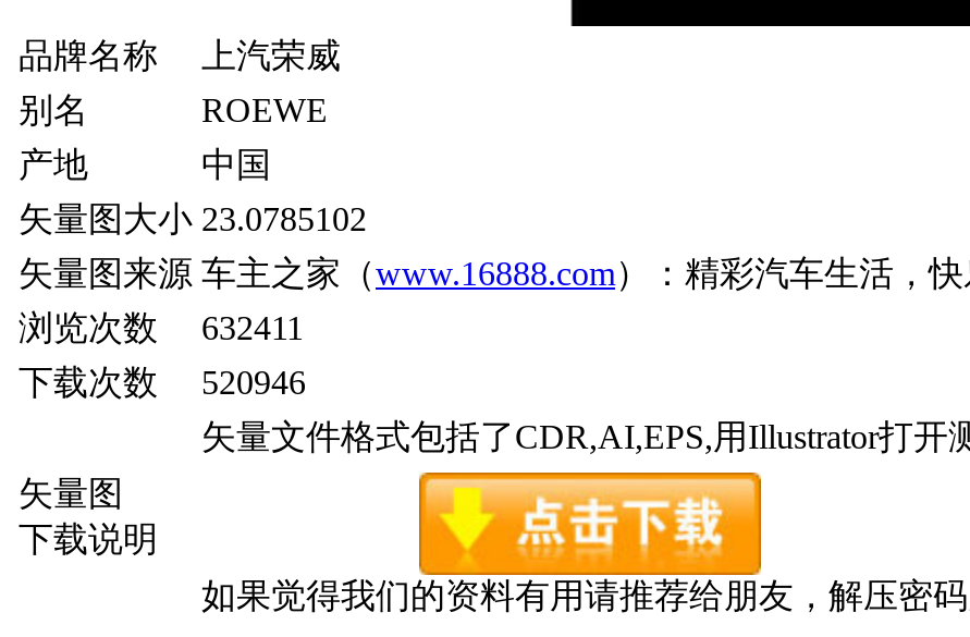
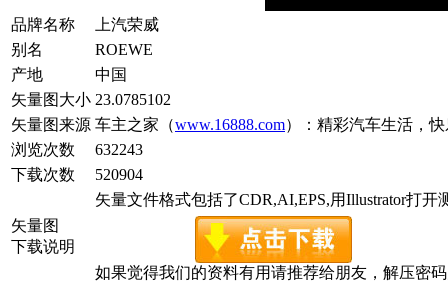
[19,309,304,346] 浏览次数 632411 -> [11,141,143,158] 浏览次数 632243
[19,363,306,400] 下载次数 520946 -> [11,166,143,183] 下载次数 520904

